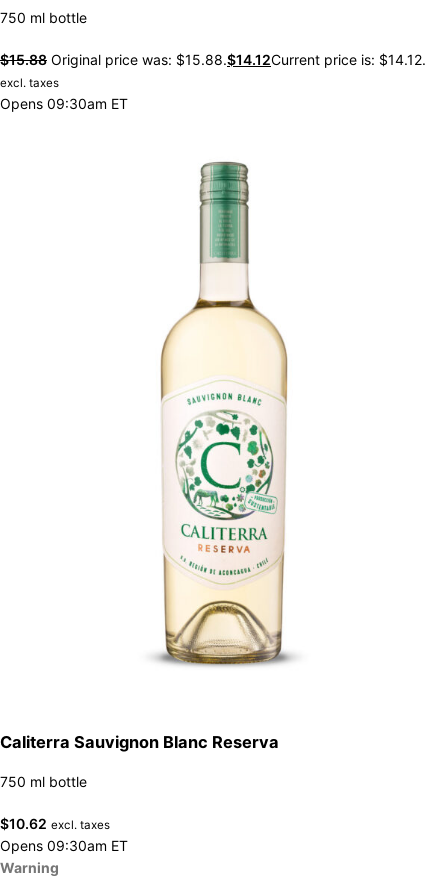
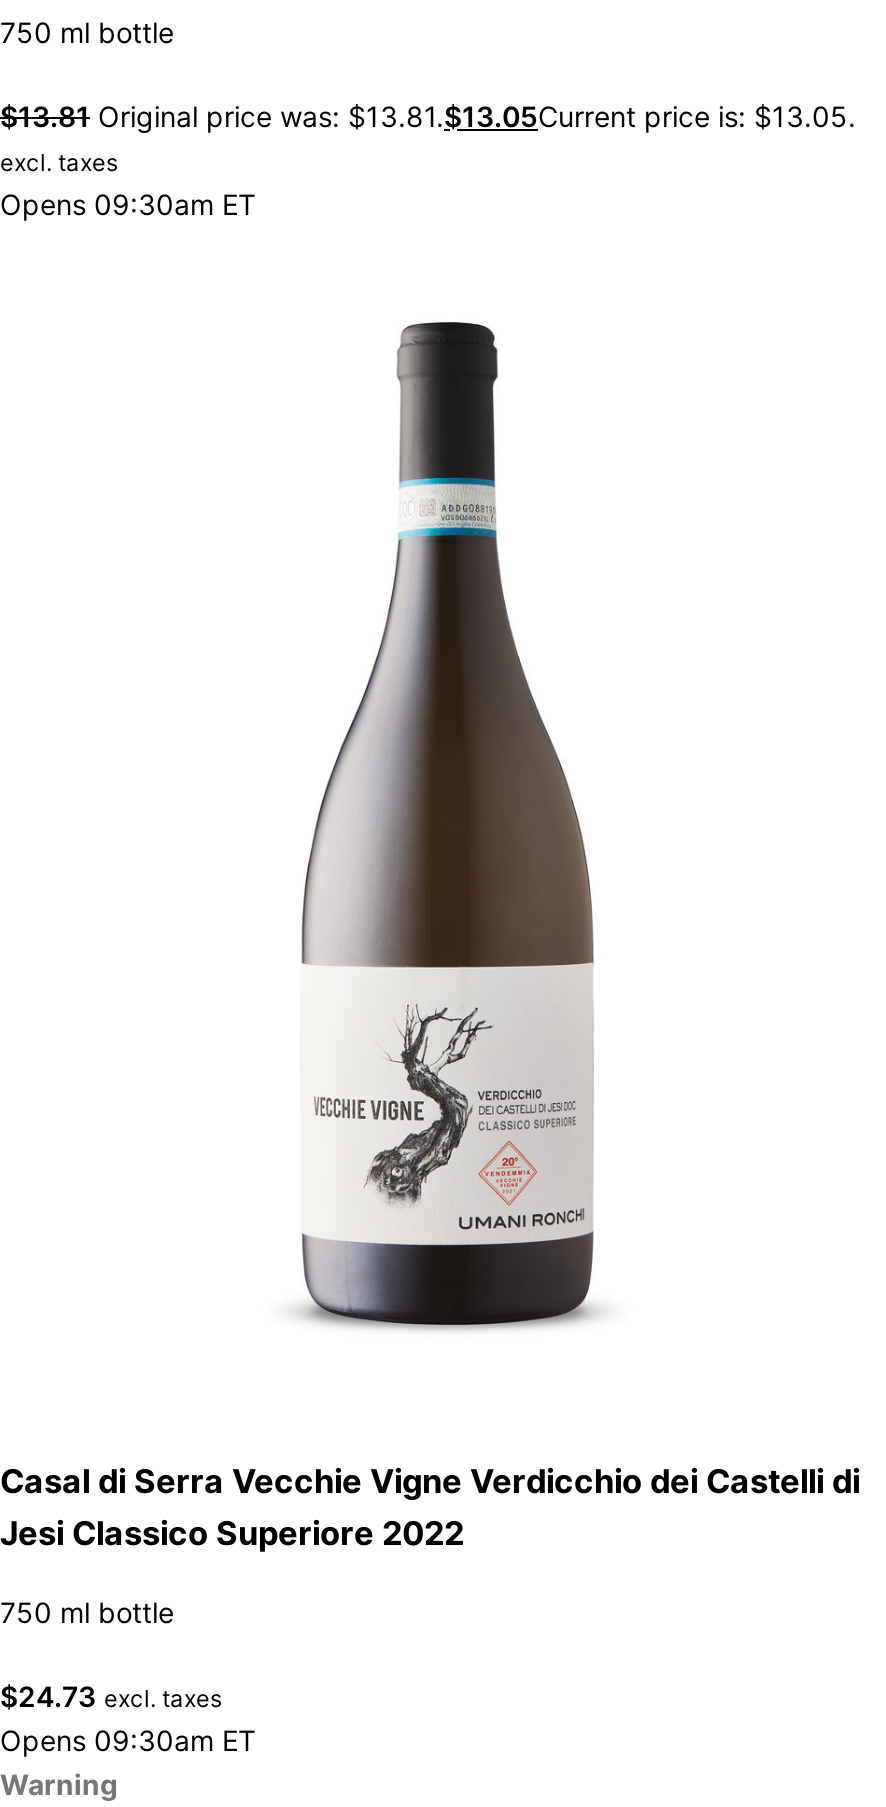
[0,51,426,68] $15.88 Original price was: $15.88.$14.12Current price is: $14.12. -> [0,99,856,133] $13.81 Original price was: $13.81.$13.05Current price is: $13.05.
[151,161,297,665] [image] -> [300,323,596,1325] [image]
[0,732,279,752] Caliterra Sauvignon Blanc Reserva -> [0,1461,860,1553] Casal di Serra Vecchie Vigne Verdicchio dei Castelli di | Jesi Classico Superiore 2022
[0,815,110,832] $10.62 excl. taxes -> [0,1679,222,1713] $24.73 excl. taxes

